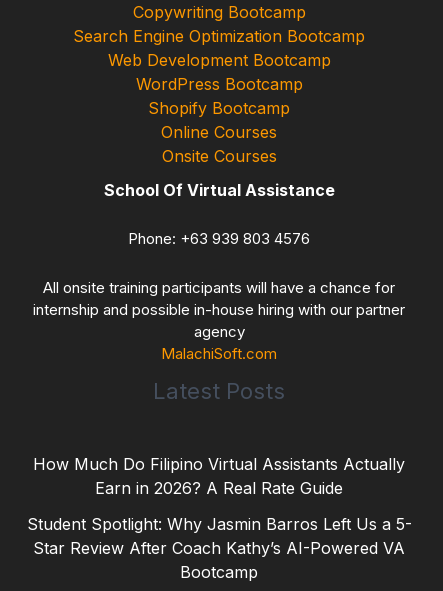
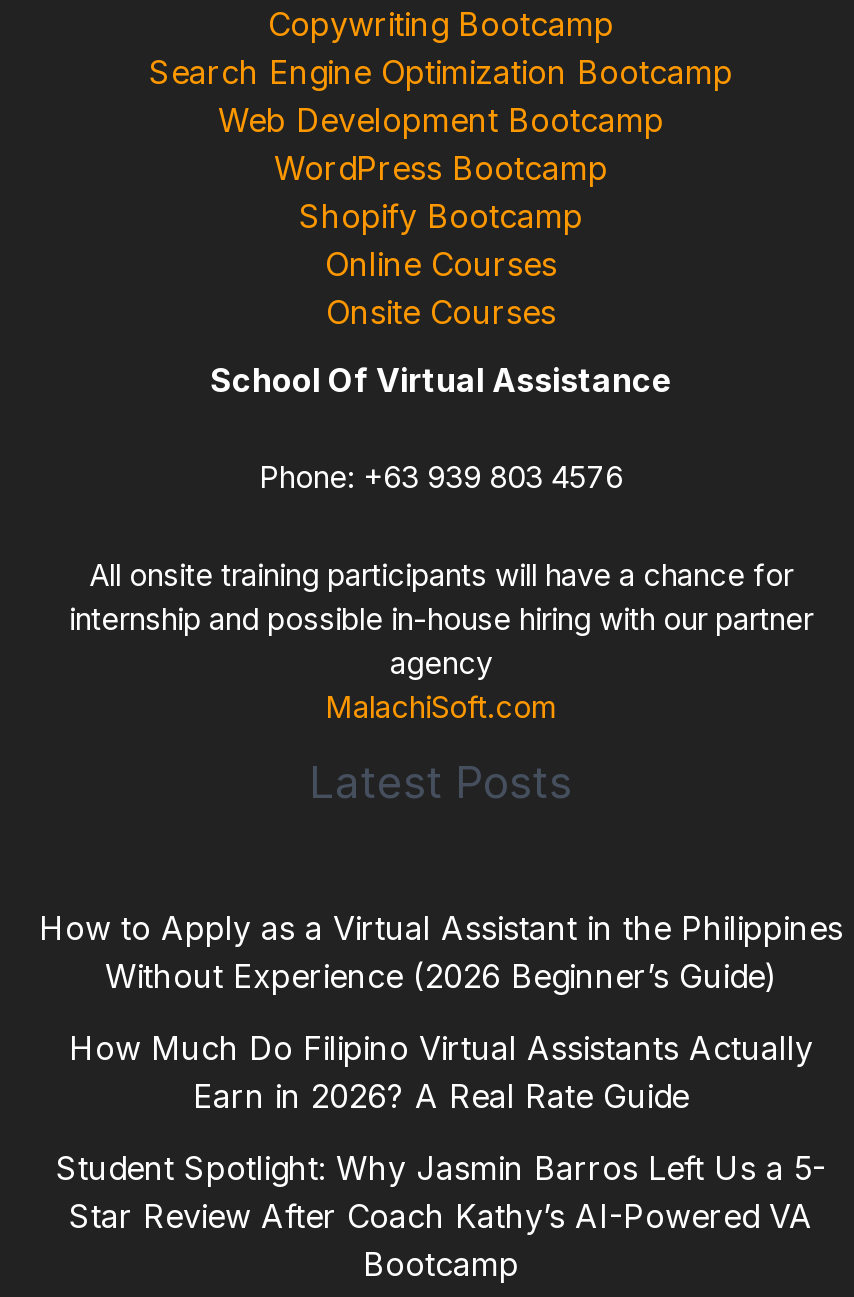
none -> [39,909,843,997] How to Apply as a Virtual Assistant in the Philippines | Without Experience (2026 Beginner’s Guide)

